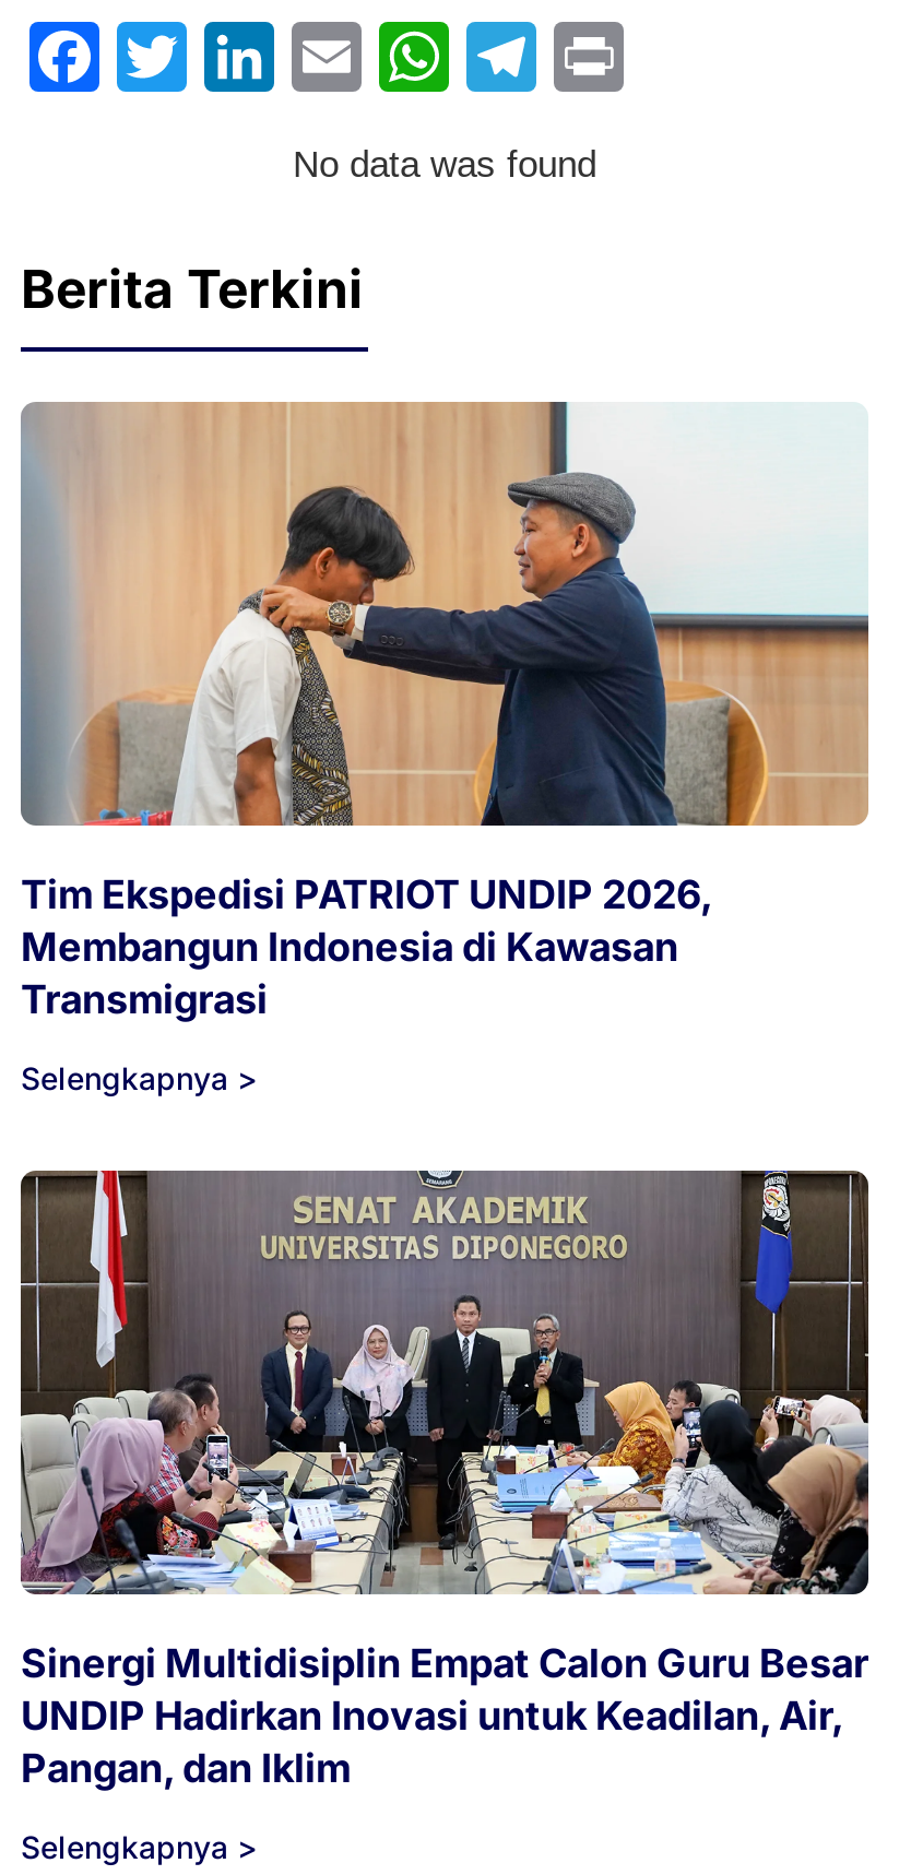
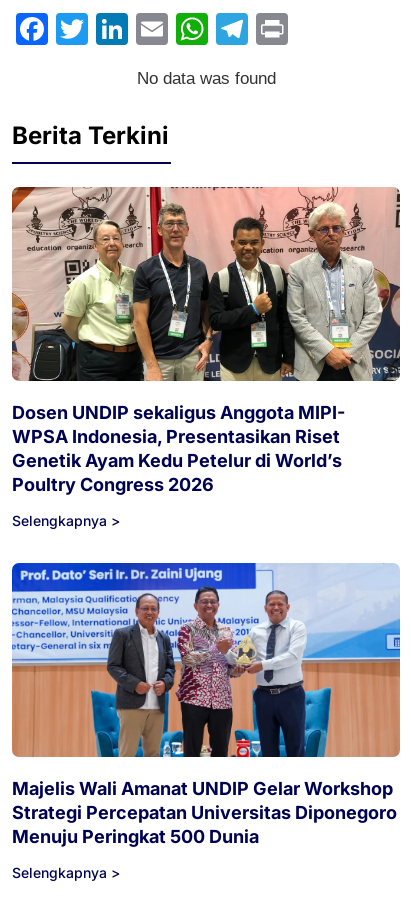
[21,402,868,1023] [image] | Tim Ekspedisi PATRIOT UNDIP 2026, | Membangun Indonesia di Kawasan | Transmigrasi -> [11,187,401,495] [image] | Dosen UNDIP sekaligus Anggota MIPI- | WPSA Indonesia, Presentasikan Riset | Genetik Ayam Kedu Petelur di World’s | Poultry Congress 2026
[19,1168,871,1791] [image] | Sinergi Multidisiplin Empat Calon Guru Besar | UNDIP Hadirkan Inovasi untuk Keadilan, Air, | Pangan, dan Iklim -> [11,562,401,847] [image] | Majelis Wali Amanat UNDIP Gelar Workshop | Strategi Percepatan Universitas Diponegoro | Menuju Peringkat 500 Dunia

